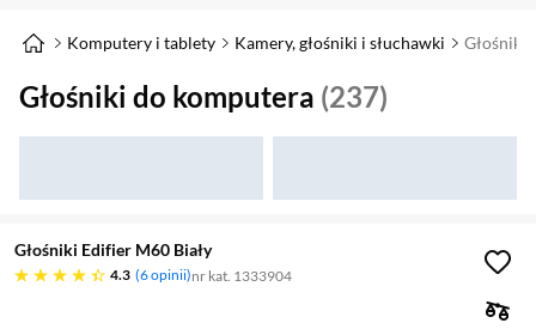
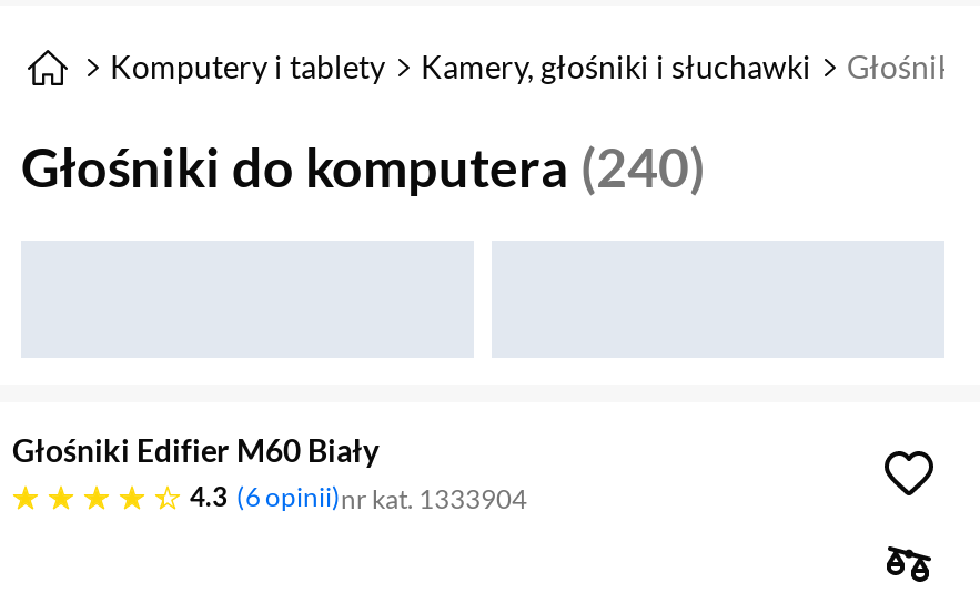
[19,78,388,113] Głośniki do komputera (237) -> [21,133,705,197] Głośniki do komputera (240)

